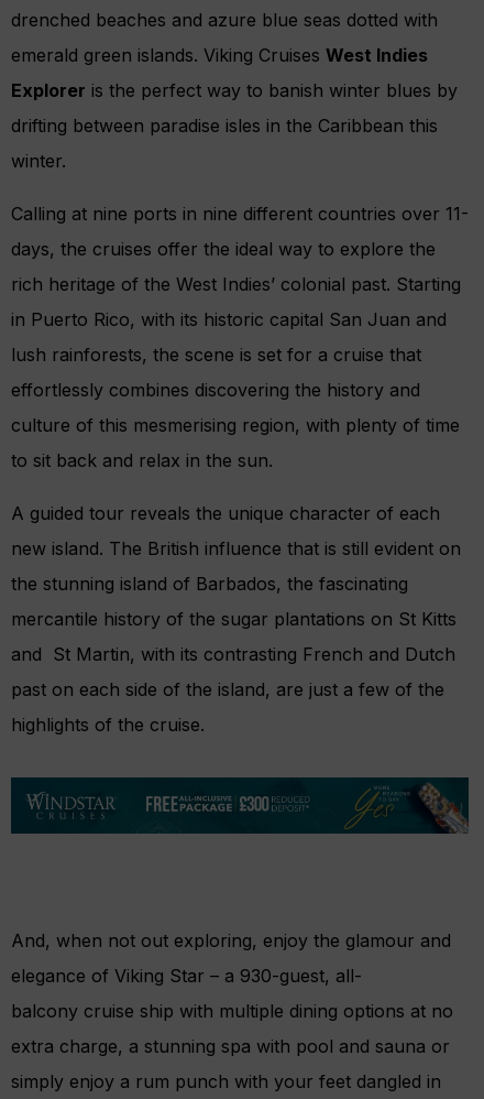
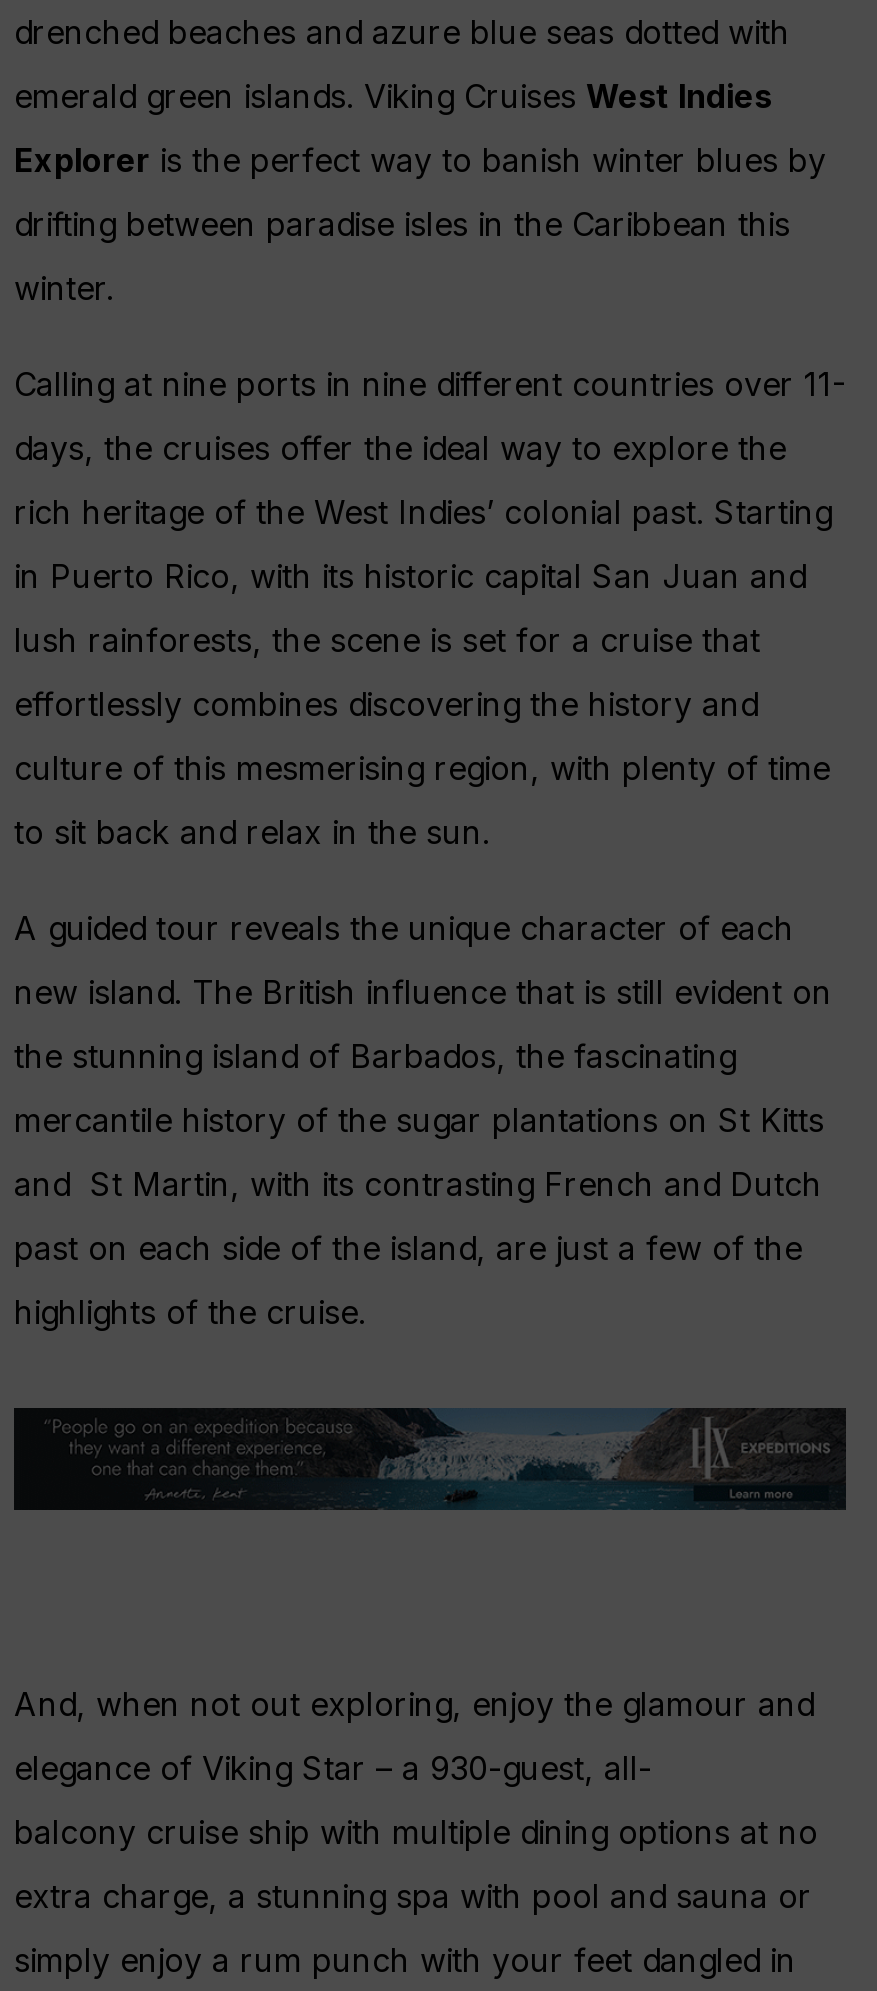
[11,776,470,834] [image] -> [14,1406,846,1510] [image]

